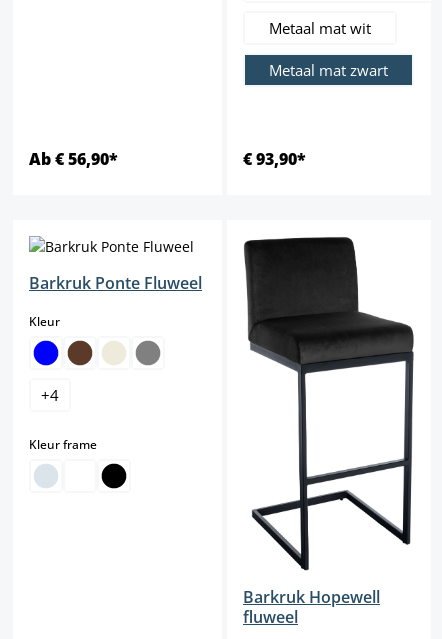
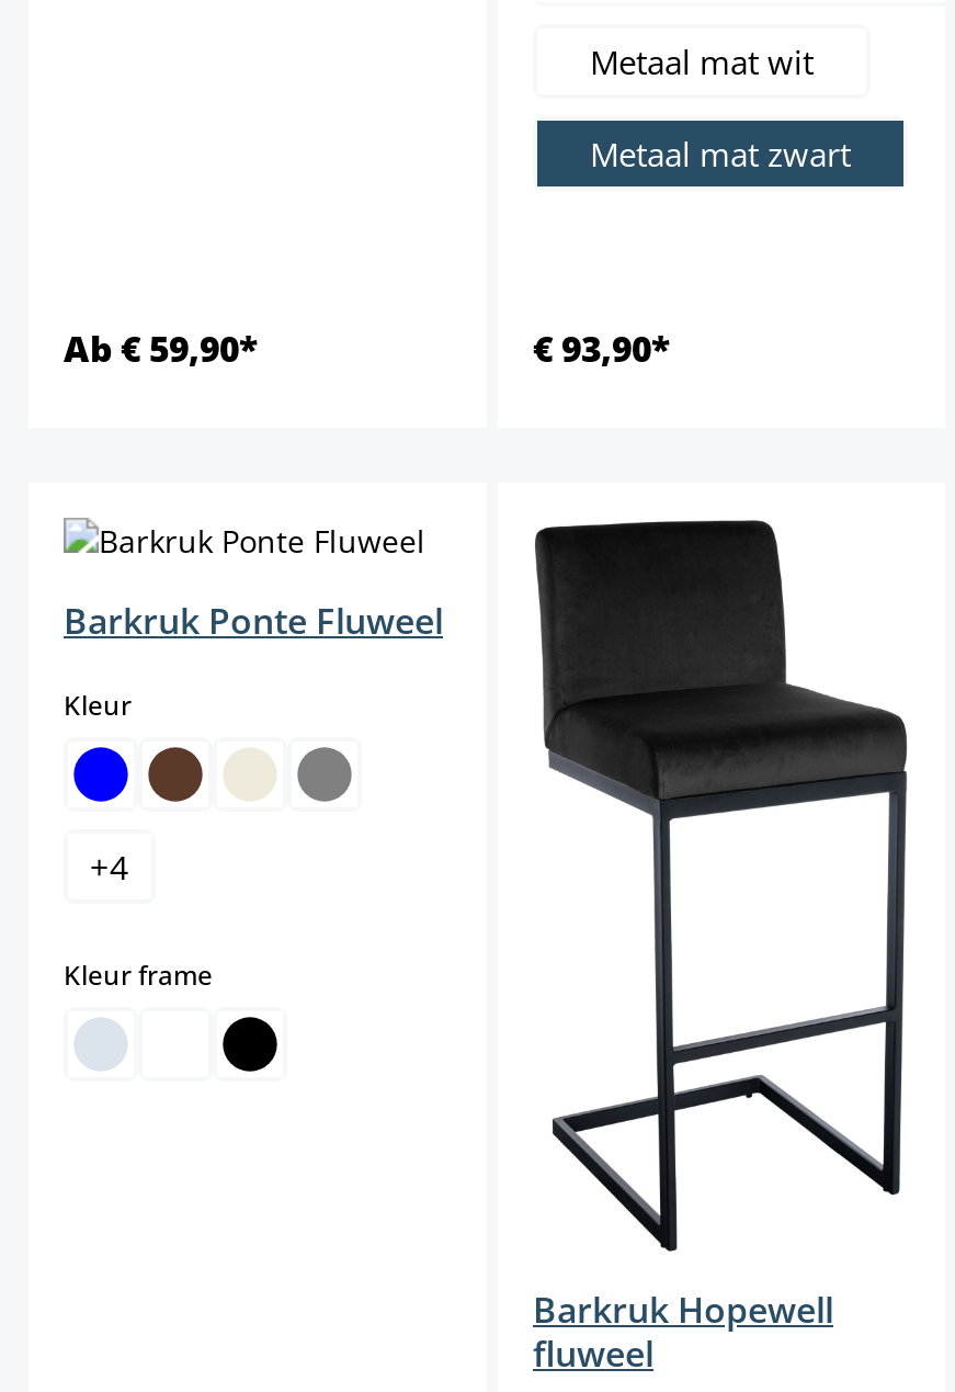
[29,148,118,170] Ab € 56,90* -> [64,324,259,373] Ab € 59,90*

